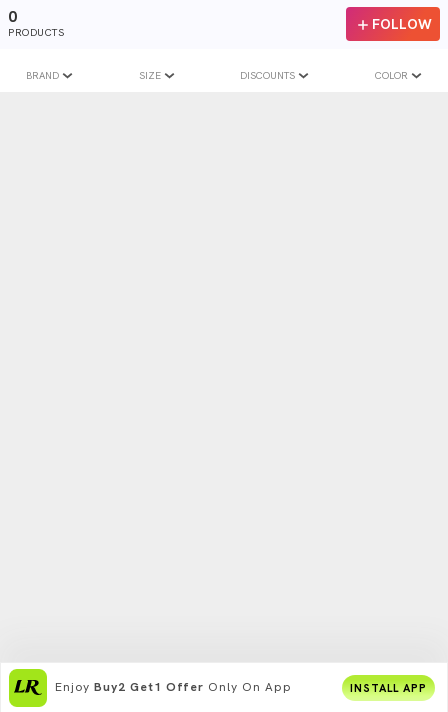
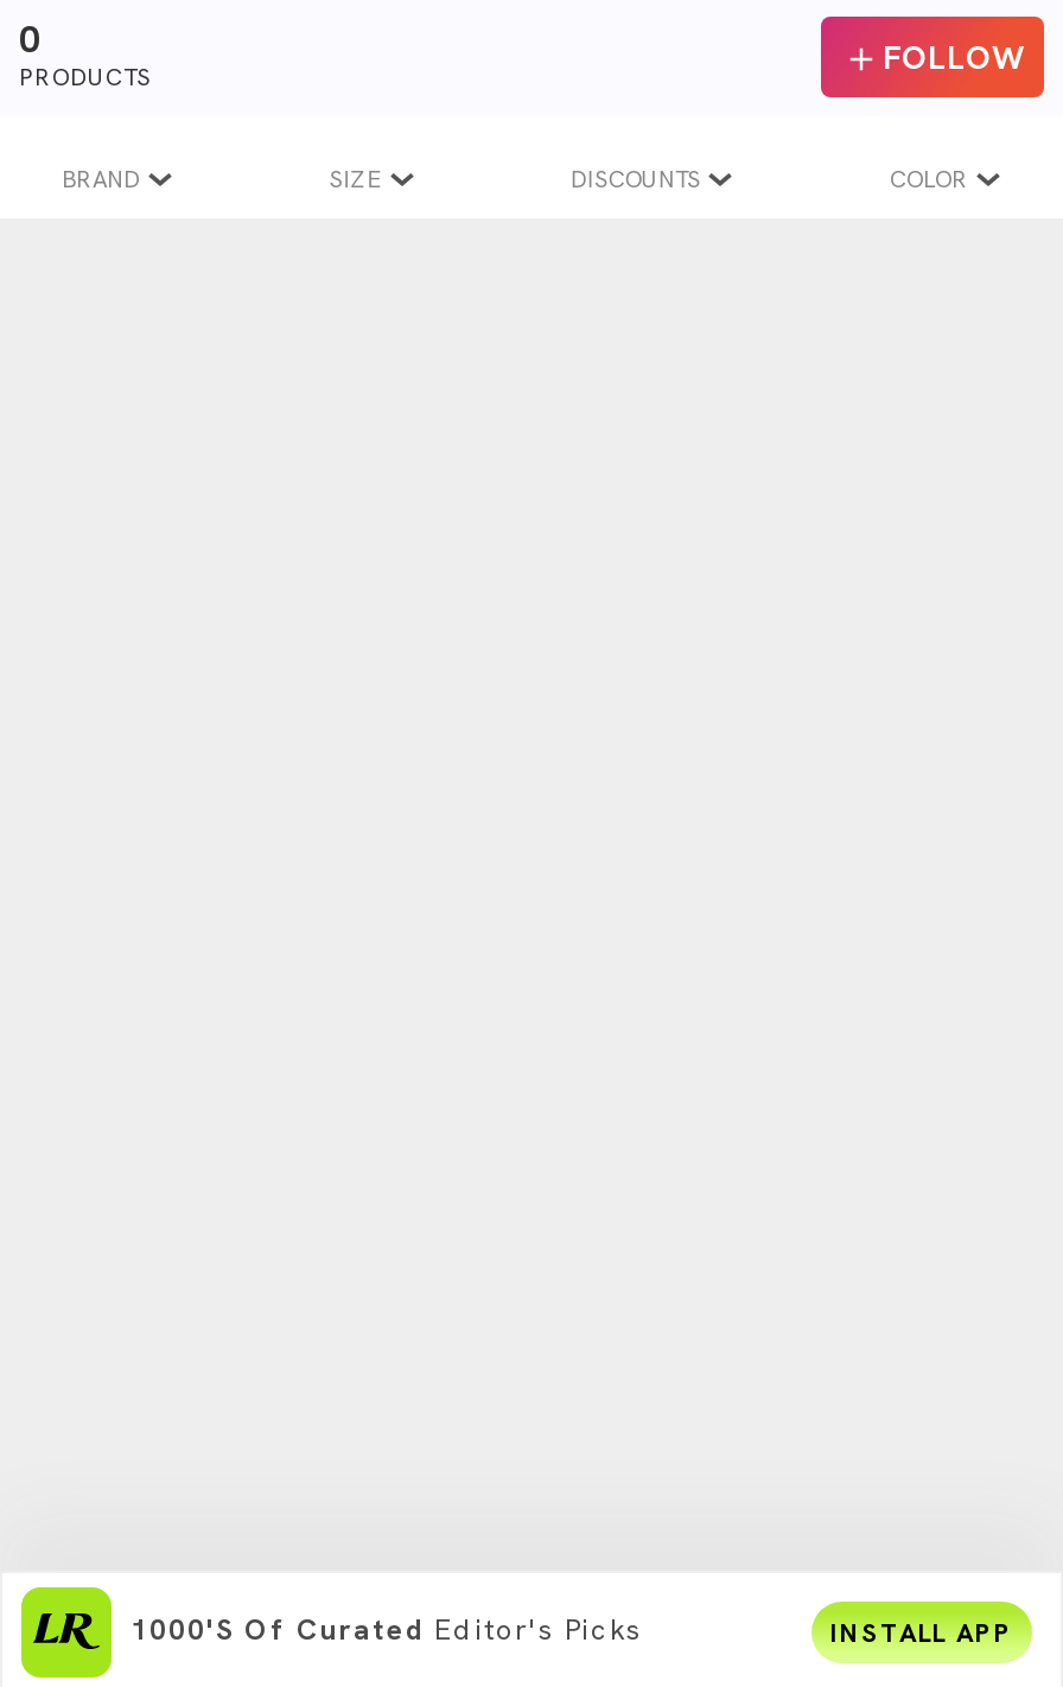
[55,679,292,695] Enjoy Buy2 Get1 Offer Only On App -> [131,1611,643,1649] 1000's Of Curated Editor's Picks

